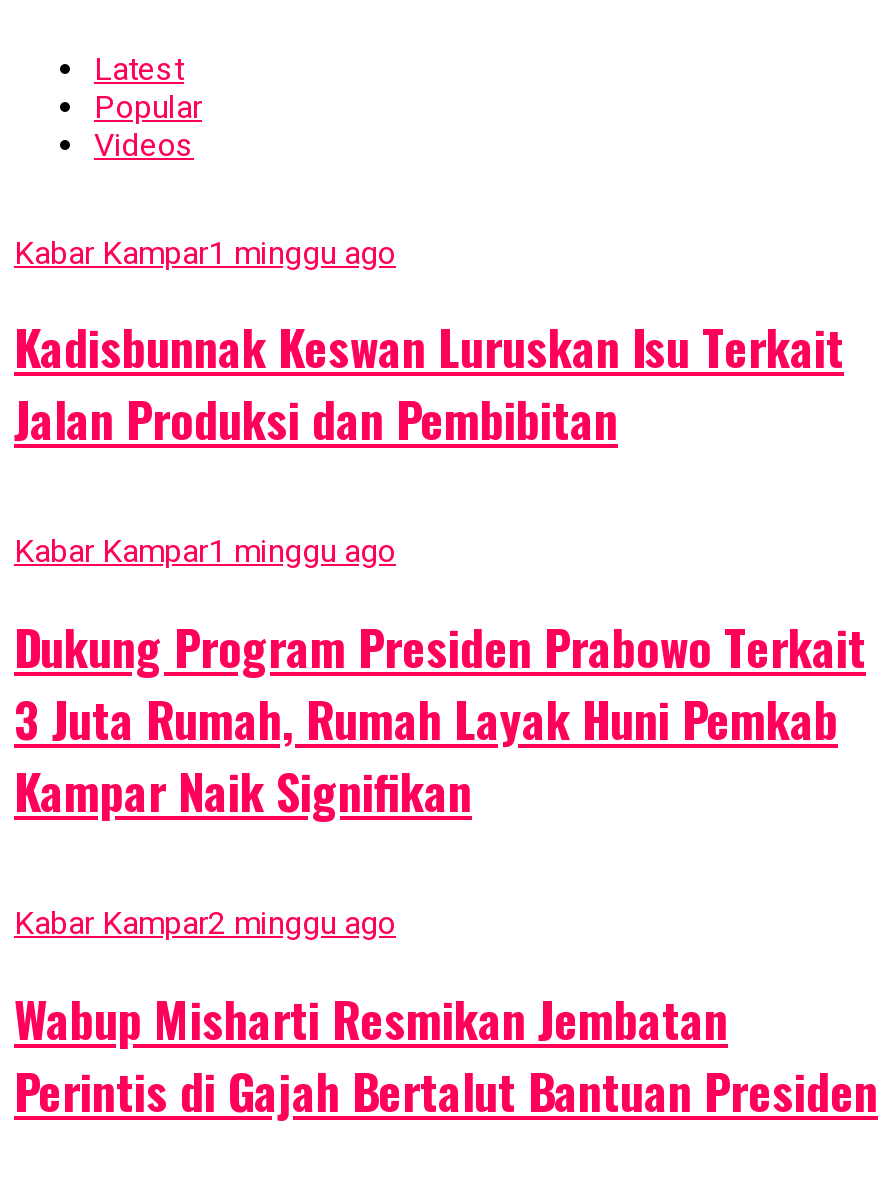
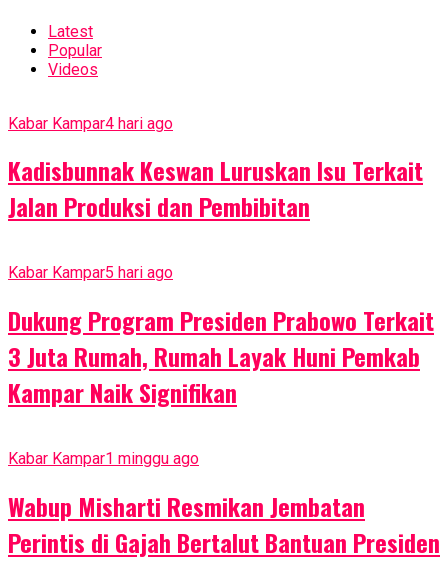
[14,233,396,271] Kabar Kampar1 minggu ago -> [8,113,173,132] Kabar Kampar4 hari ago
[14,533,396,571] Kabar Kampar1 minggu ago -> [8,263,173,282] Kabar Kampar5 hari ago
[14,904,396,942] Kabar Kampar2 minggu ago -> [8,449,199,468] Kabar Kampar1 minggu ago

